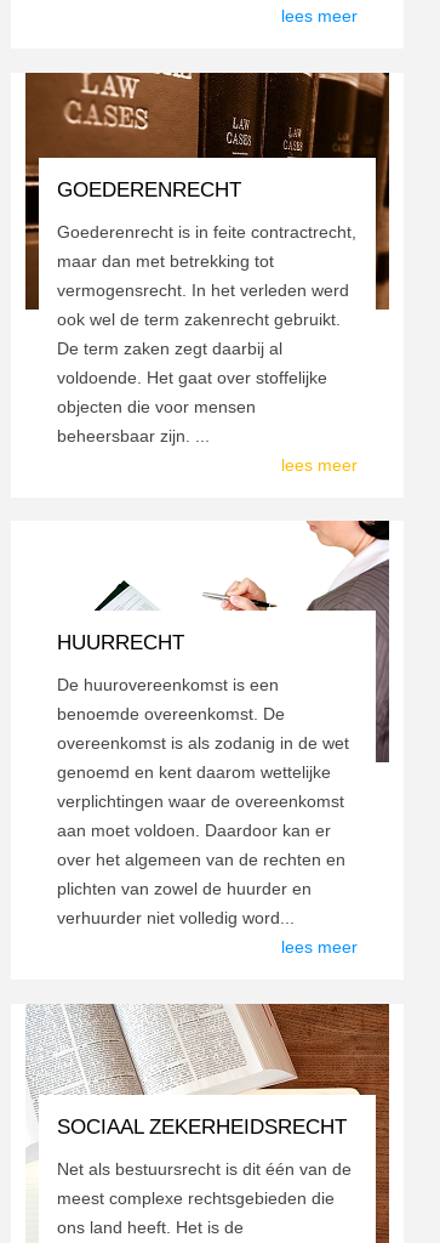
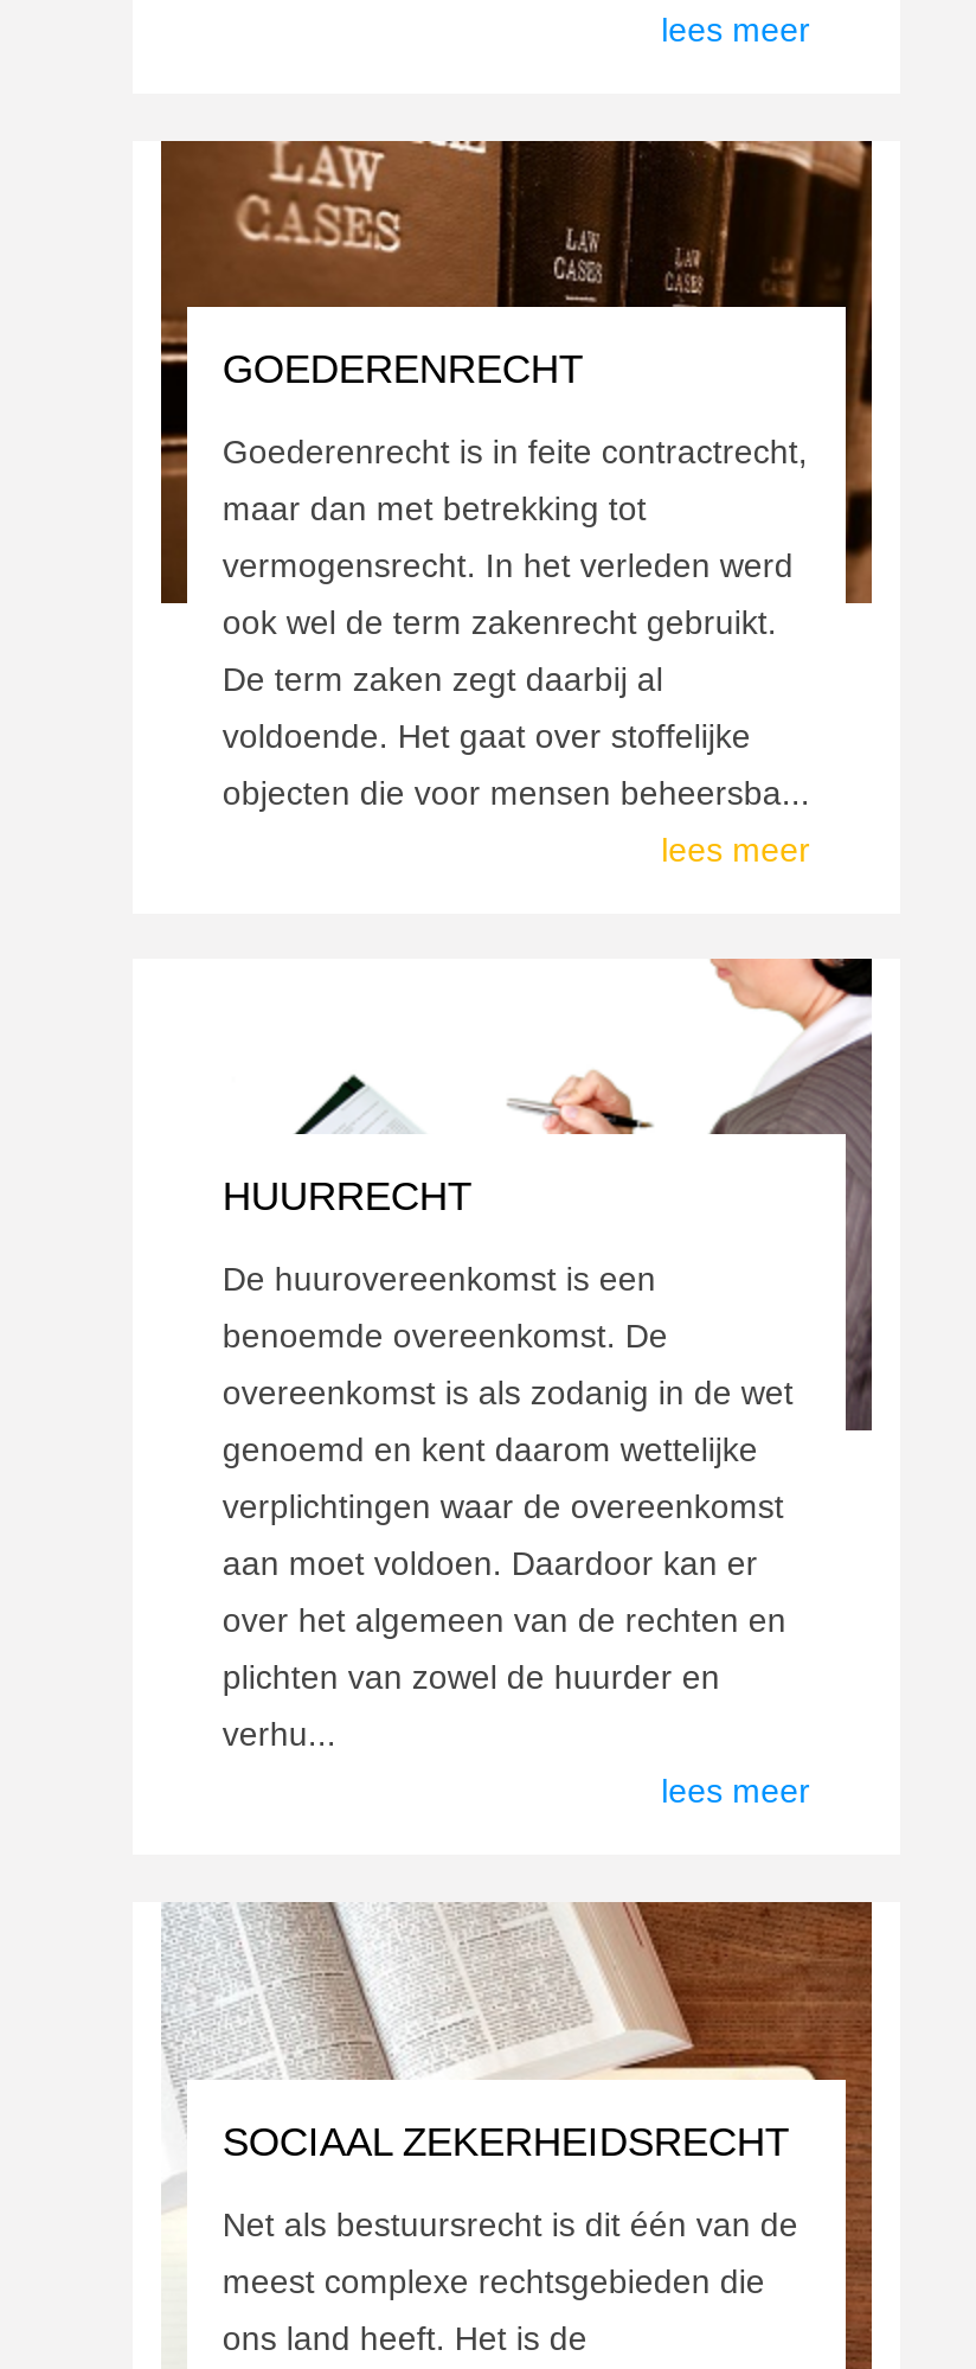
[57,397,256,445] objecten die voor mensen | beheersbaar zijn. ... -> [222,773,810,811] objecten die voor mensen beheersba...
[57,908,294,927] verhuurder niet volledig word... -> [222,1714,336,1752] verhu...

